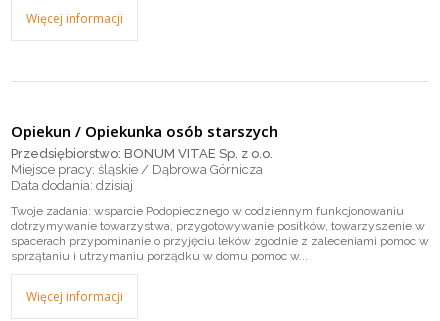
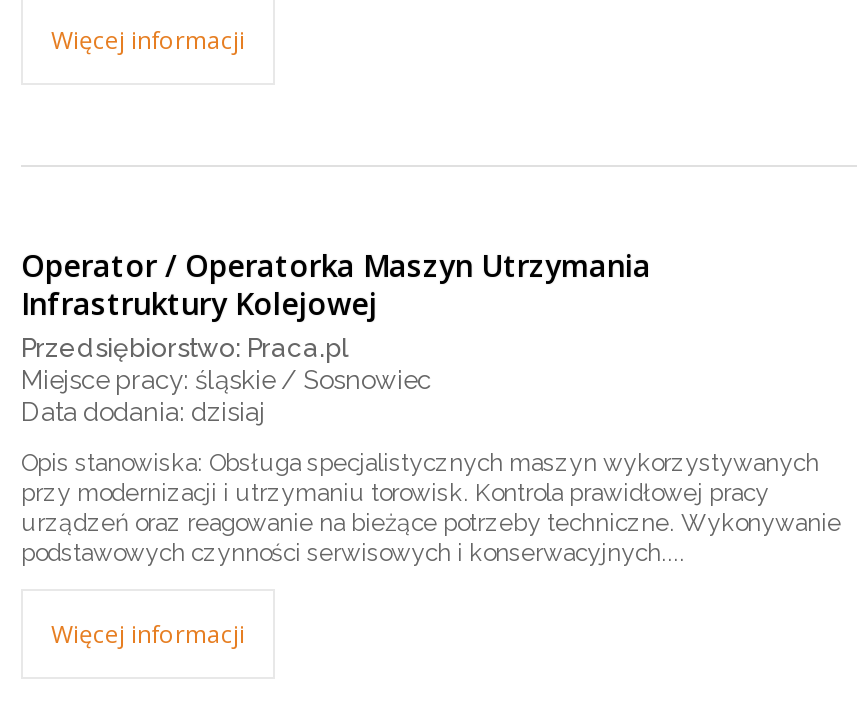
[11,121,278,177] Opiekun / Opiekunka osób starszych | Przedsiębiorstwo: BONUM VITAE Sp. z o.o. | Miejsce pracy: śląskie / Dąbrowa Górnicza -> [21,245,651,395] Operator / Operatorka Maszyn Utrzymania | Infrastruktury Kolejowej | Przedsiębiorstwo: Praca.pl | Miejsce pracy: śląskie / Sosnowiec
[11,204,429,263] Twoje zadania: wsparcie Podopiecznego w codziennym funkcjonowaniu | dotrzymywanie towarzystwa, przygotowywanie posiłków, towarzyszenie w | spacerach przypominanie o przyjęciu leków zgodnie z zaleceniami pomoc w | sprzątaniu i utrzymaniu porządku w domu pomoc w... -> [21,449,841,567] Opis stanowiska: Obsługa specjalistycznych maszyn wykorzystywanych | przy modernizacji i utrzymaniu torowisk. Kontrola prawidłowej pracy | urządzeń oraz reagowanie na bieżące potrzeby techniczne. Wykonywanie | podstawowych czynności serwisowych i konserwacyjnych....

